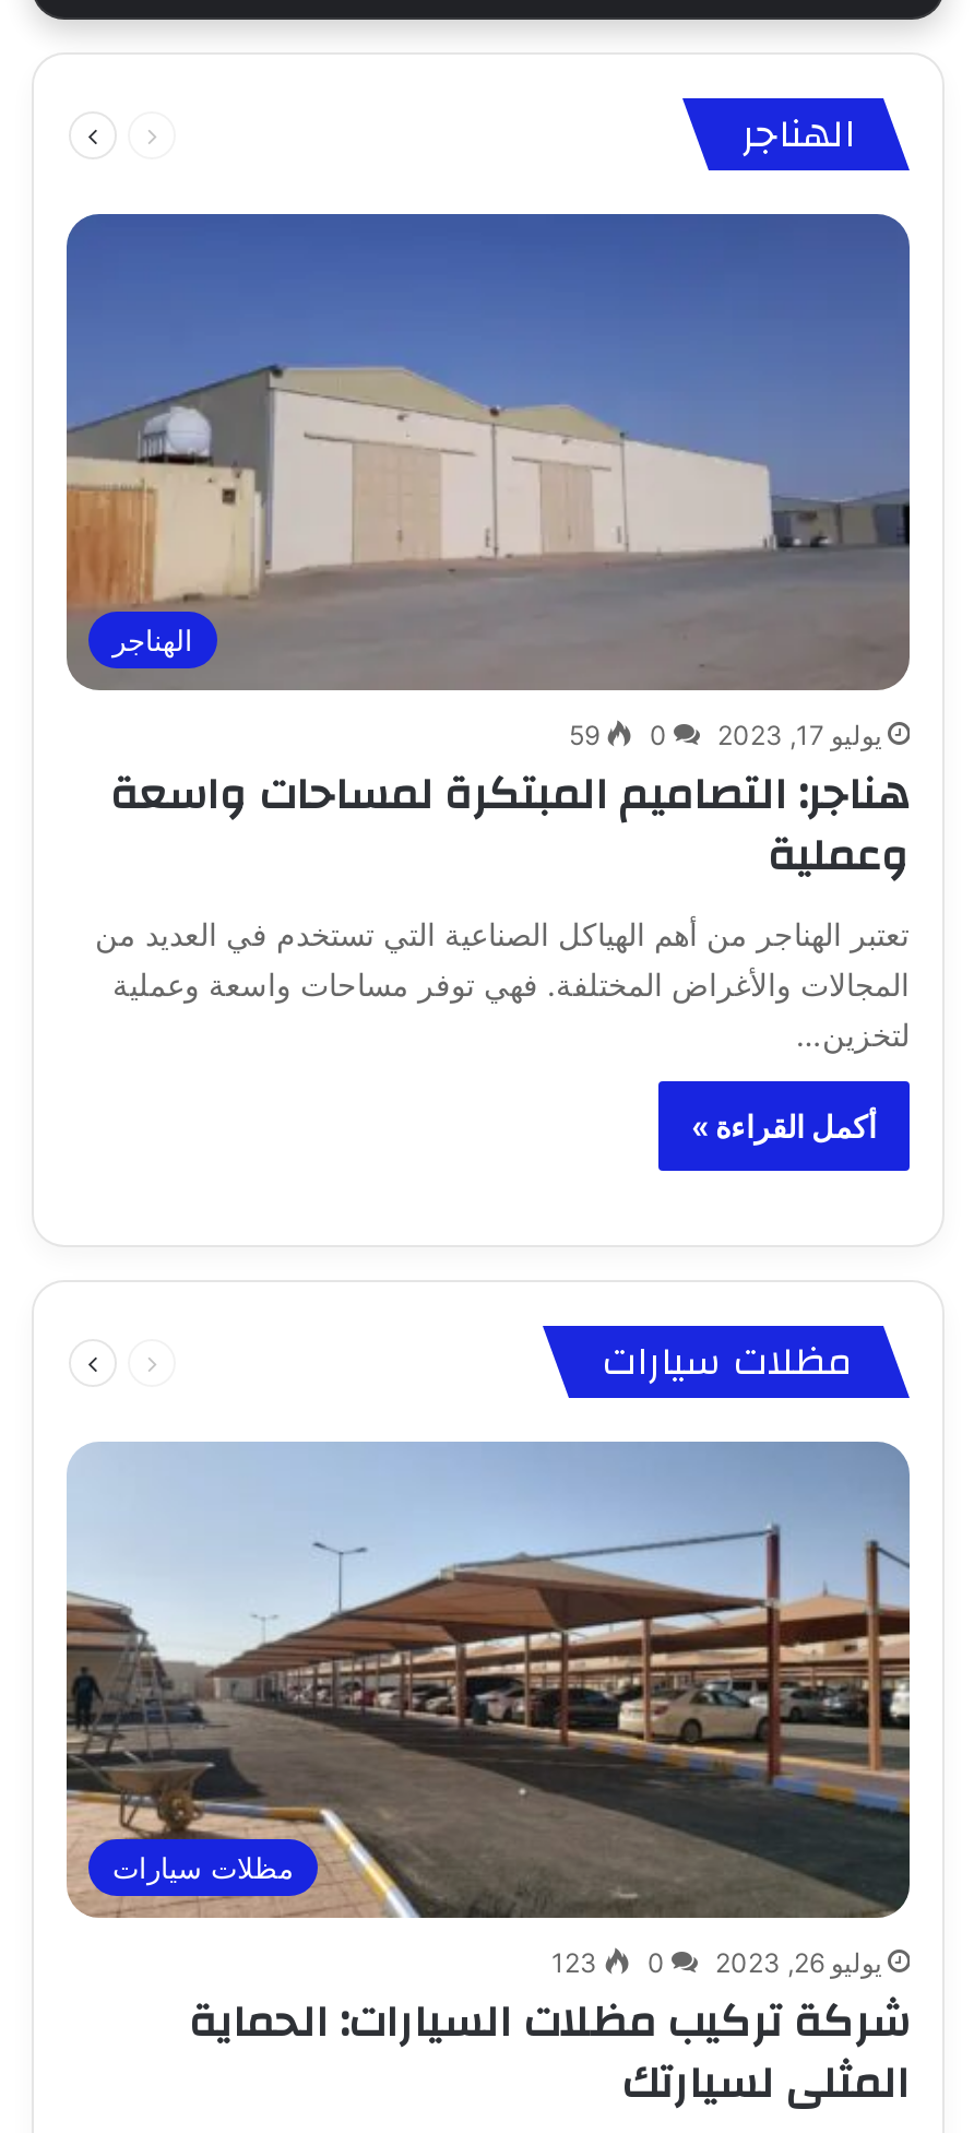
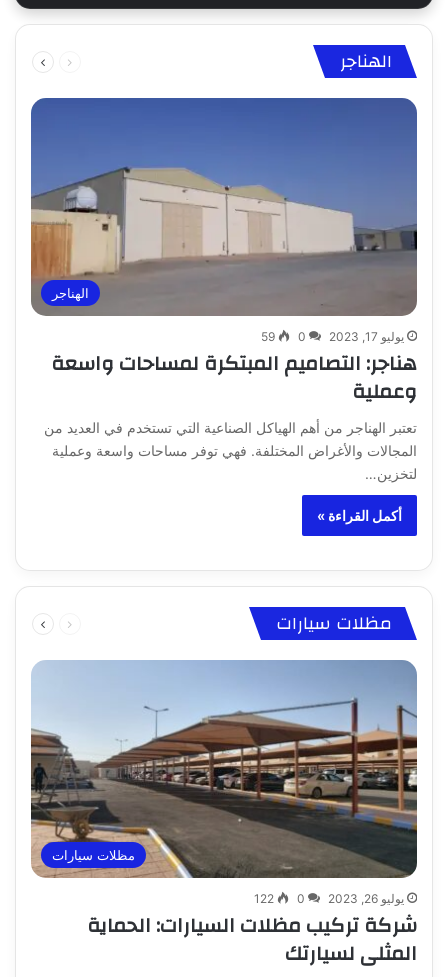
[551,1946,665,1978] 123 0 -> [254,891,305,906] 122 0

